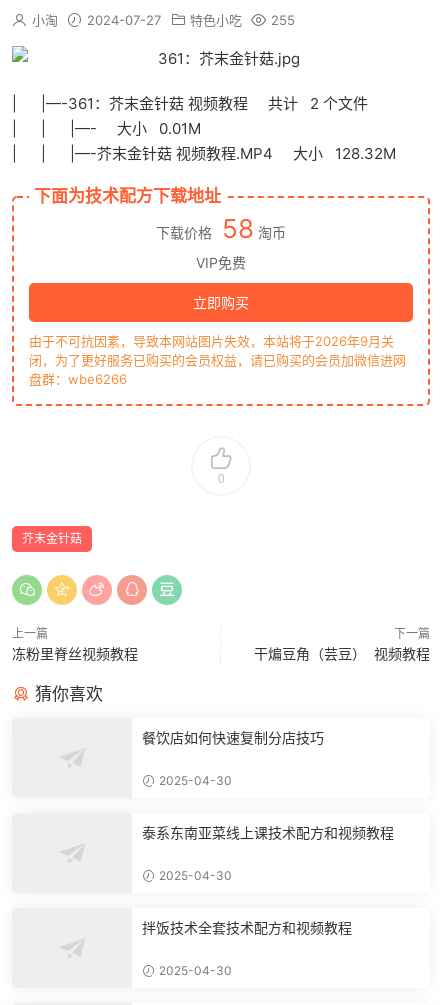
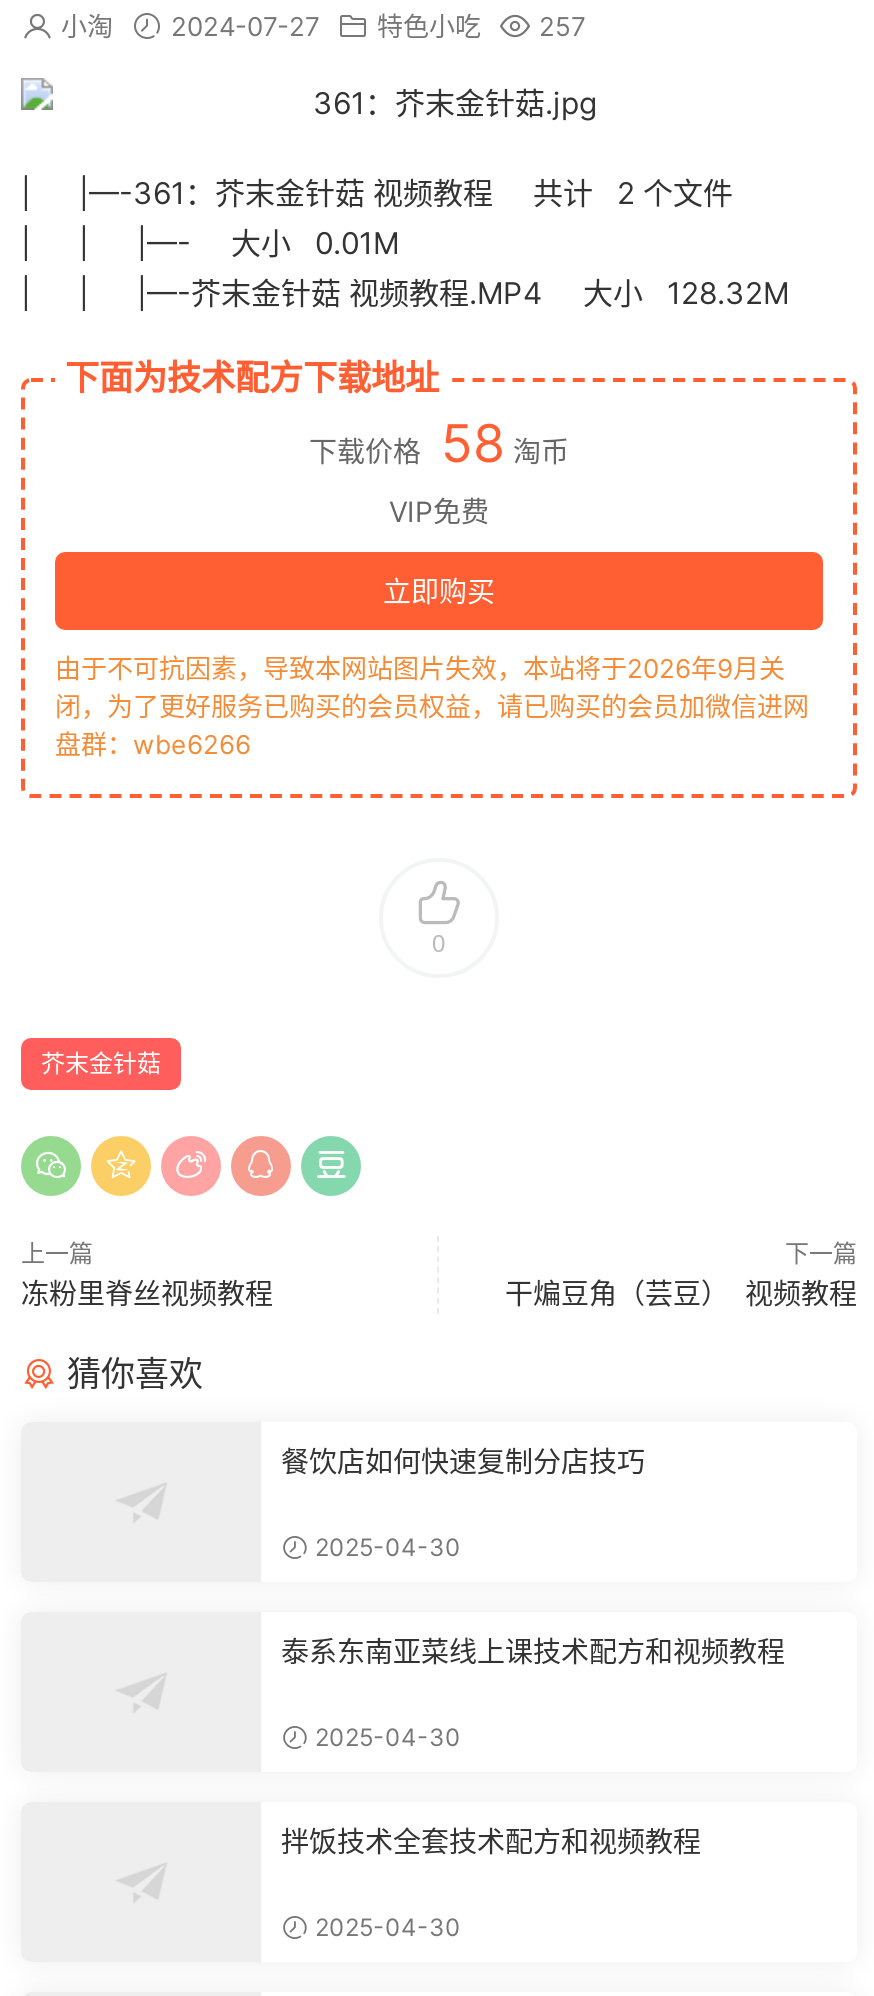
[32,12,295,28] 小淘 2024-07-27 特色小吃 255 -> [61,10,585,42] 小淘 2024-07-27 特色小吃 257

